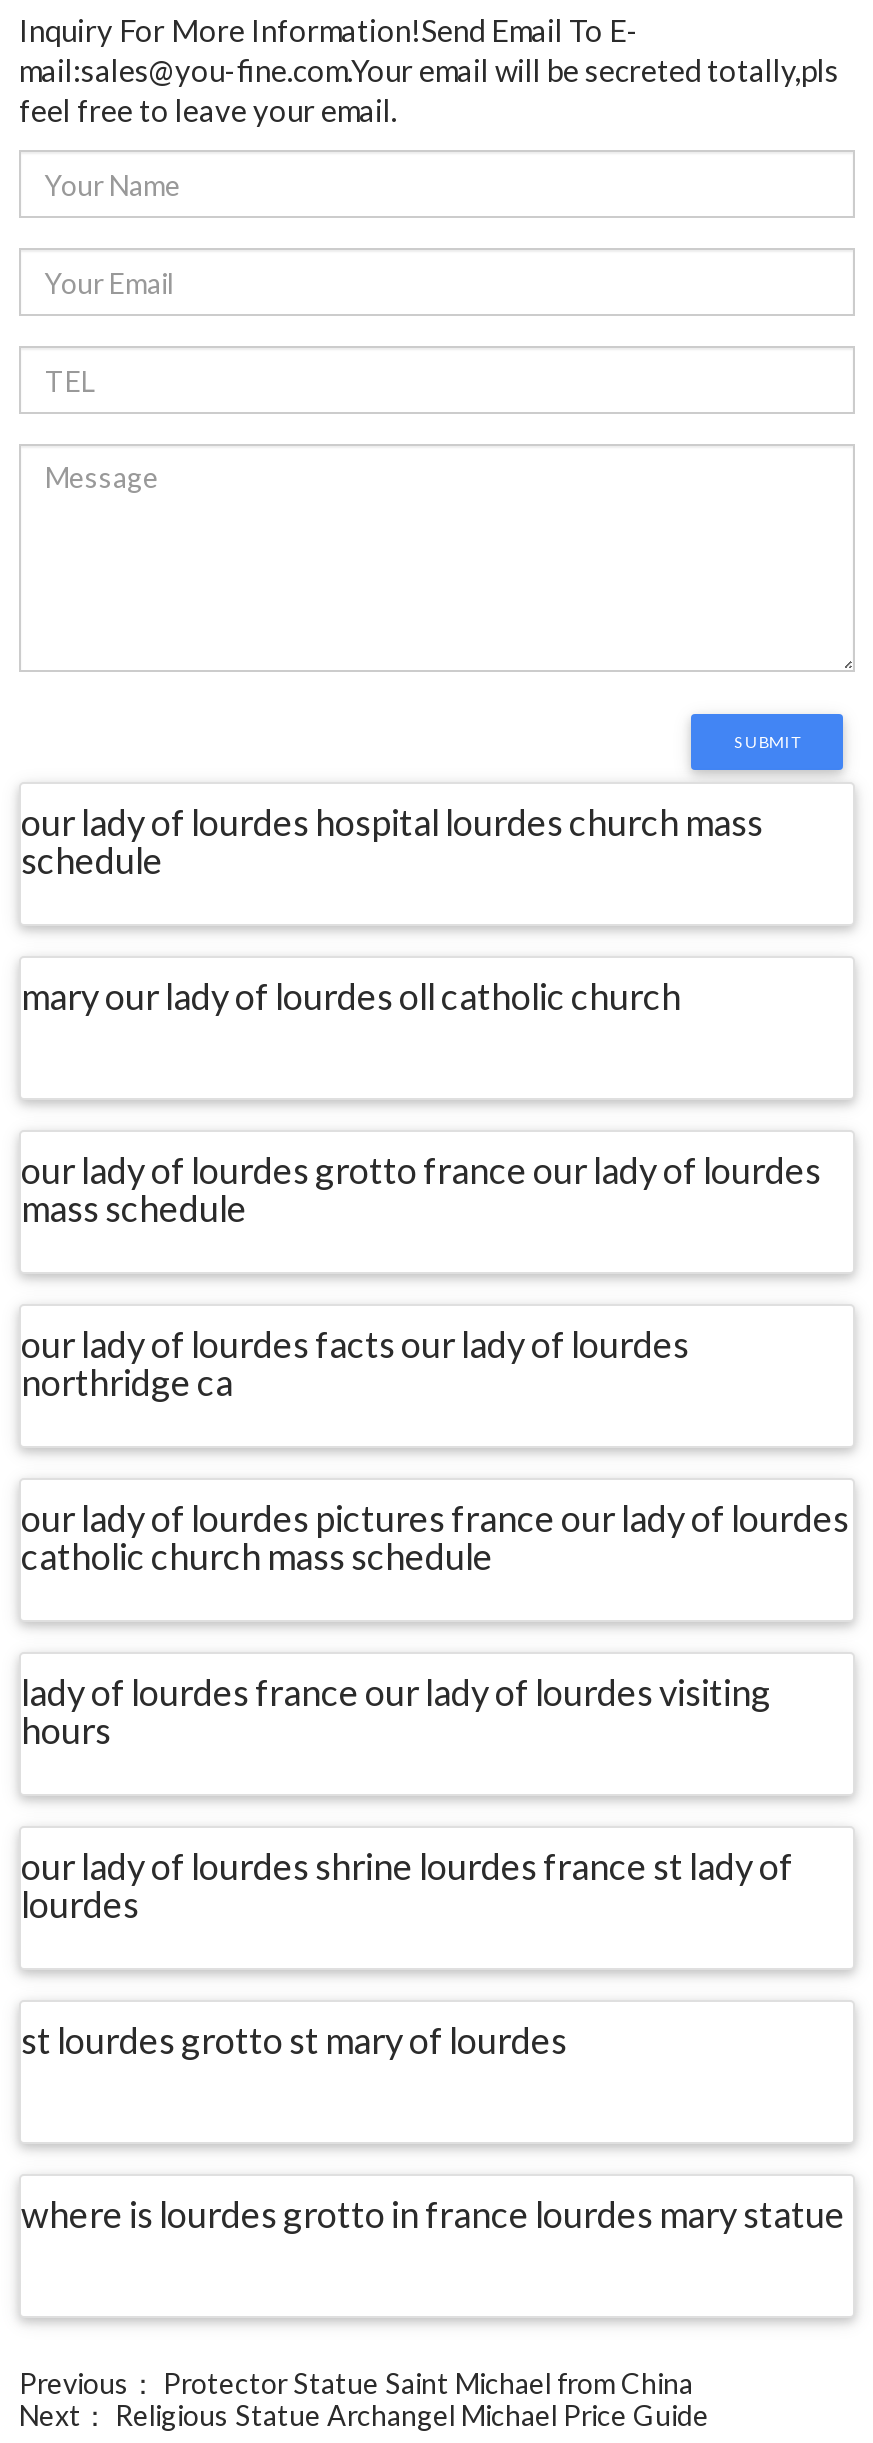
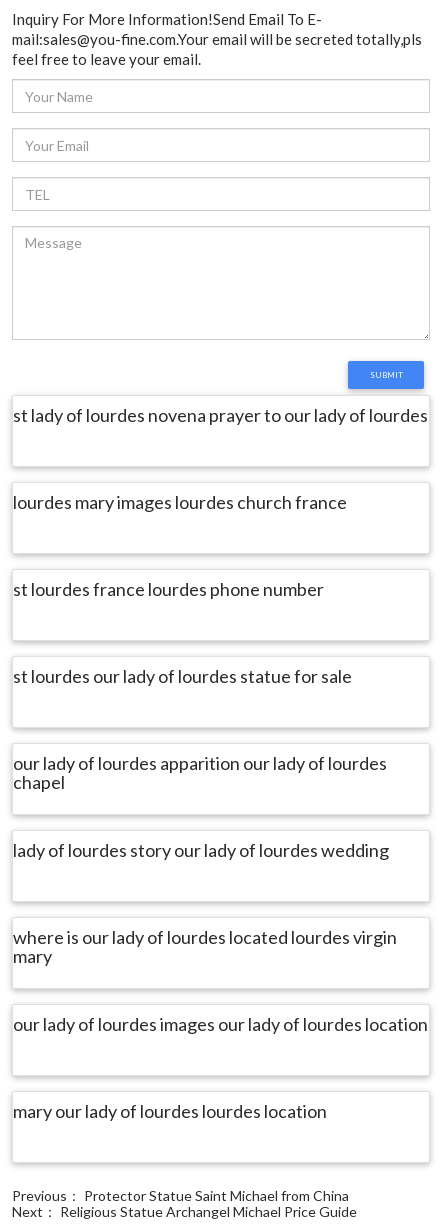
[21,800,763,882] our lady of lourdes hospital lourdes church mass | schedule -> [13,404,428,426] st lady of lourdes novena prayer to our lady of lourdes
[21,974,681,1018] mary our lady of lourdes oll catholic church -> [13,491,347,513] lourdes mary images lourdes church france
[21,1148,821,1230] our lady of lourdes grotto france our lady of lourdes | mass schedule -> [13,578,324,600] st lourdes france lourdes phone number
[21,1322,689,1404] our lady of lourdes facts our lady of lourdes | northridge ca -> [13,665,352,687] st lourdes our lady of lourdes statue for sale
[21,1496,849,1578] our lady of lourdes pictures france our lady of lourdes | catholic church mass schedule -> [13,752,387,793] our lady of lourdes apparition our lady of lourdes | chapel
[21,1670,771,1752] lady of lourdes france our lady of lourdes visiting | hours -> [13,839,389,861] lady of lourdes story our lady of lourdes wedding
[21,1844,793,1926] our lady of lourdes shrine lourdes france st lady of | lourdes -> [13,926,397,967] where is our lady of lourdes located lourdes virgin | mary
[21,2018,567,2062] st lourdes grotto st mary of lourdes -> [13,1013,428,1035] our lady of lourdes images our lady of lourdes location
[21,2192,845,2236] where is lourdes grotto in france lourdes mary statue -> [13,1100,327,1122] mary our lady of lourdes lourdes location

